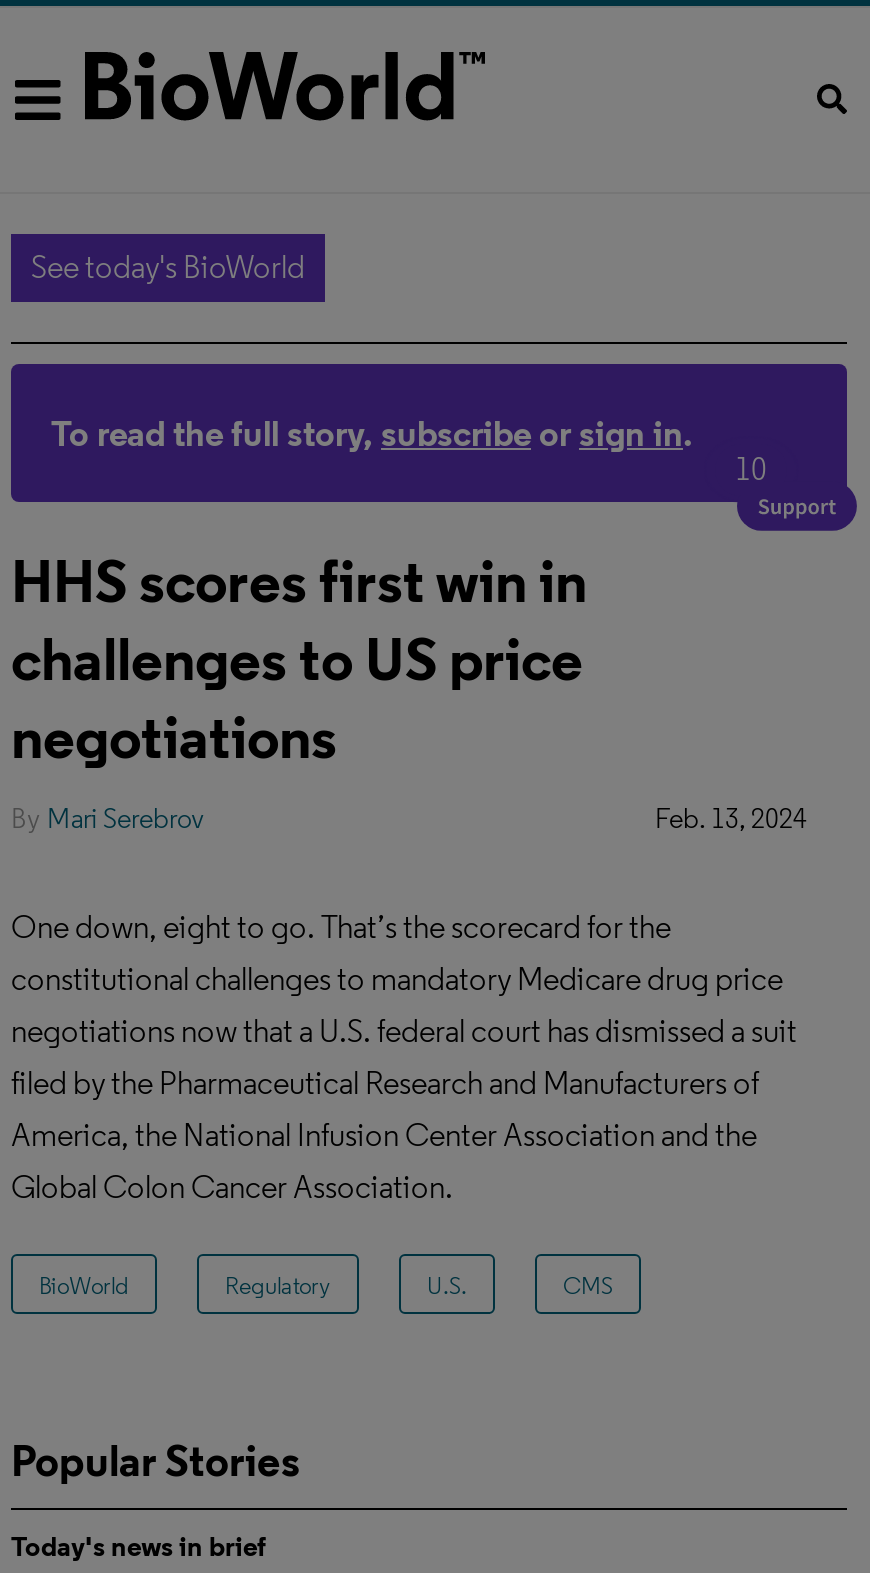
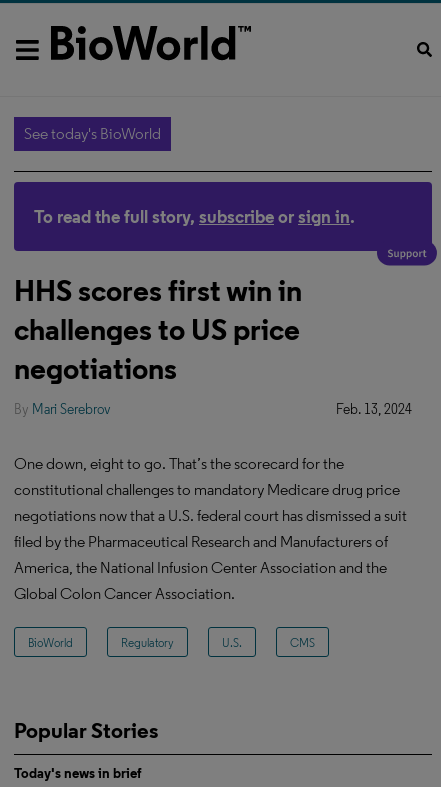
[735,450,767,488] 10 -> none

